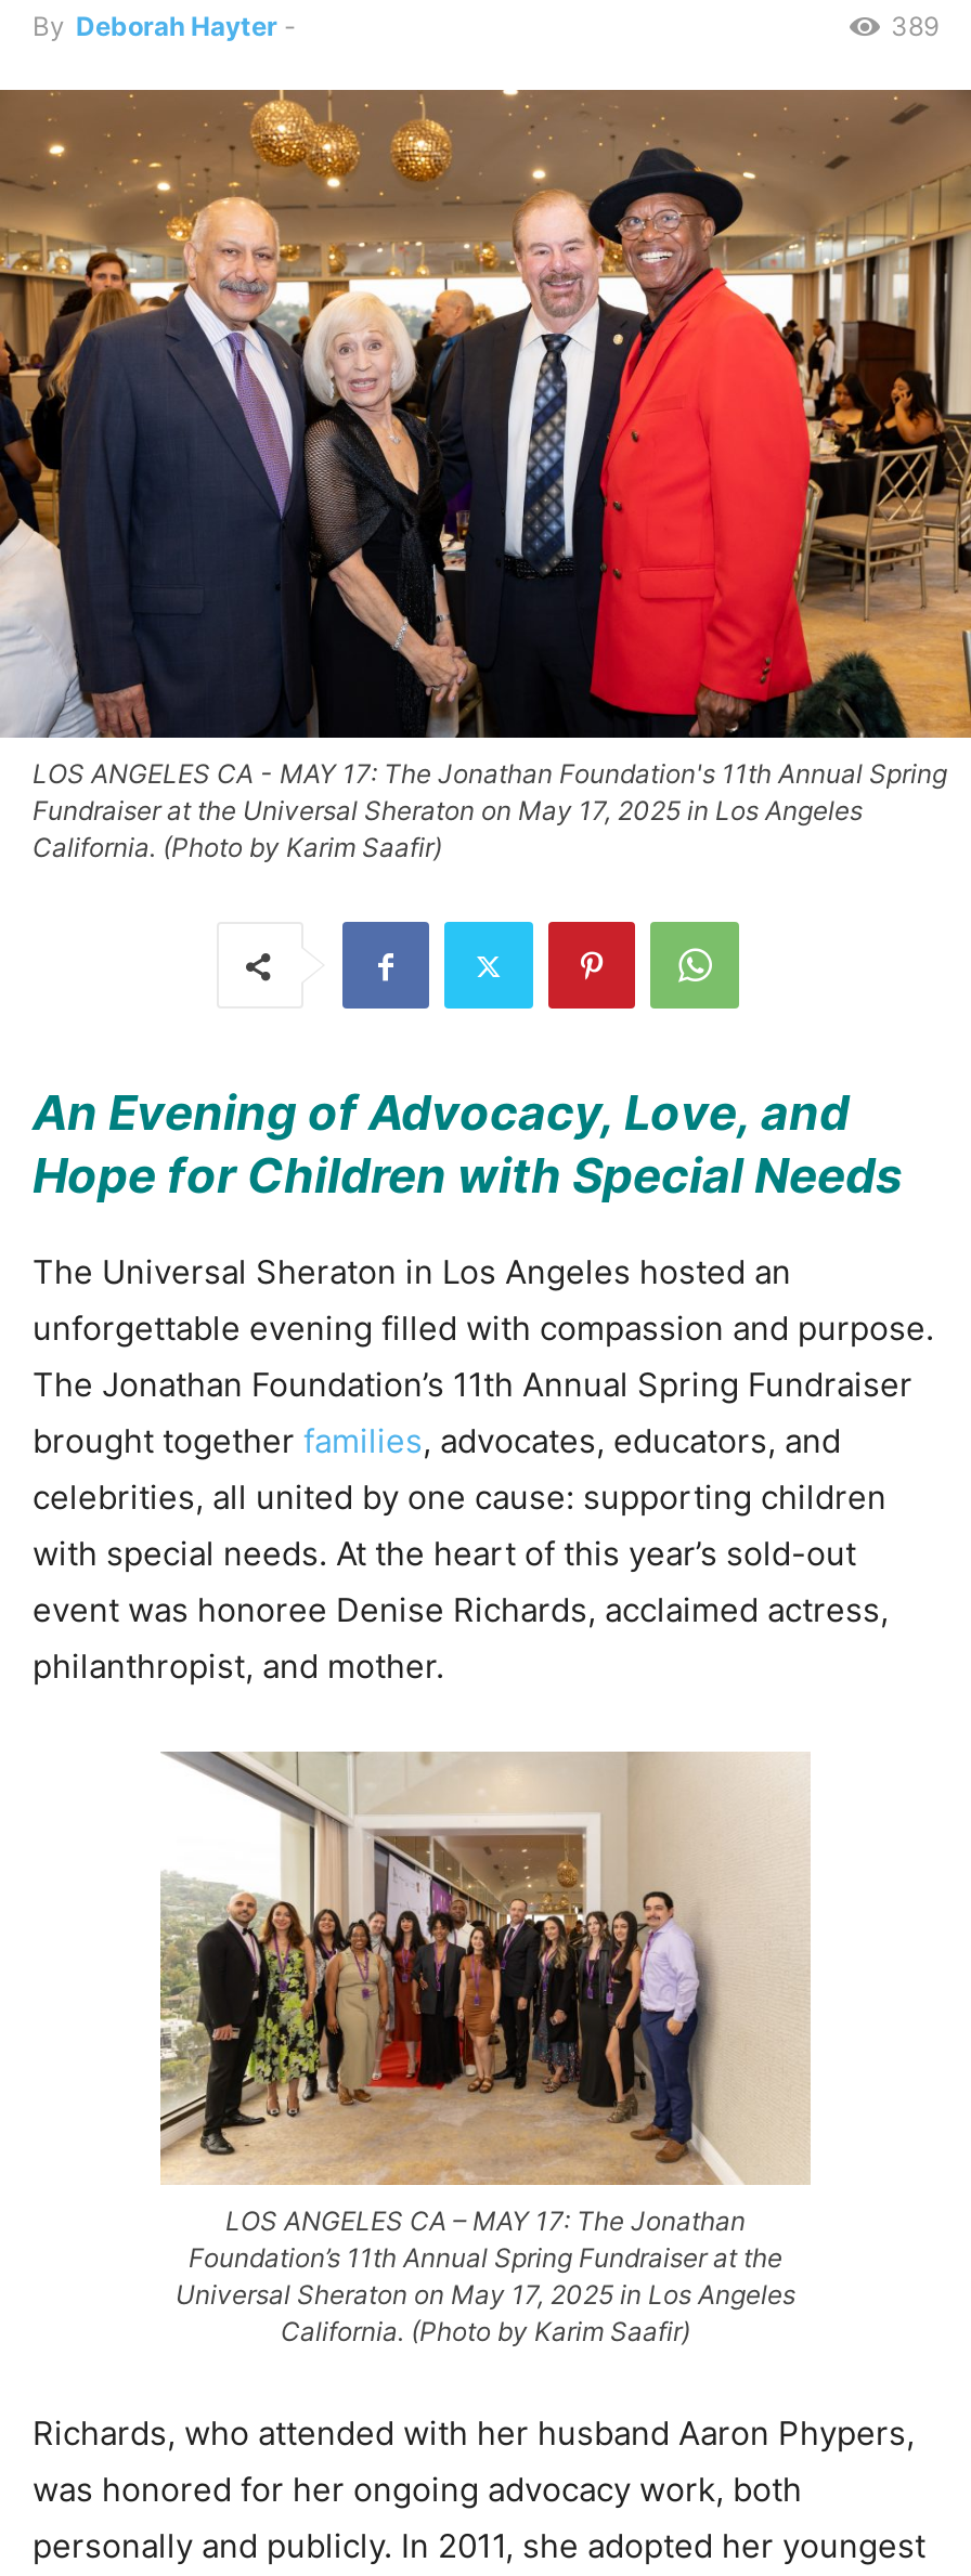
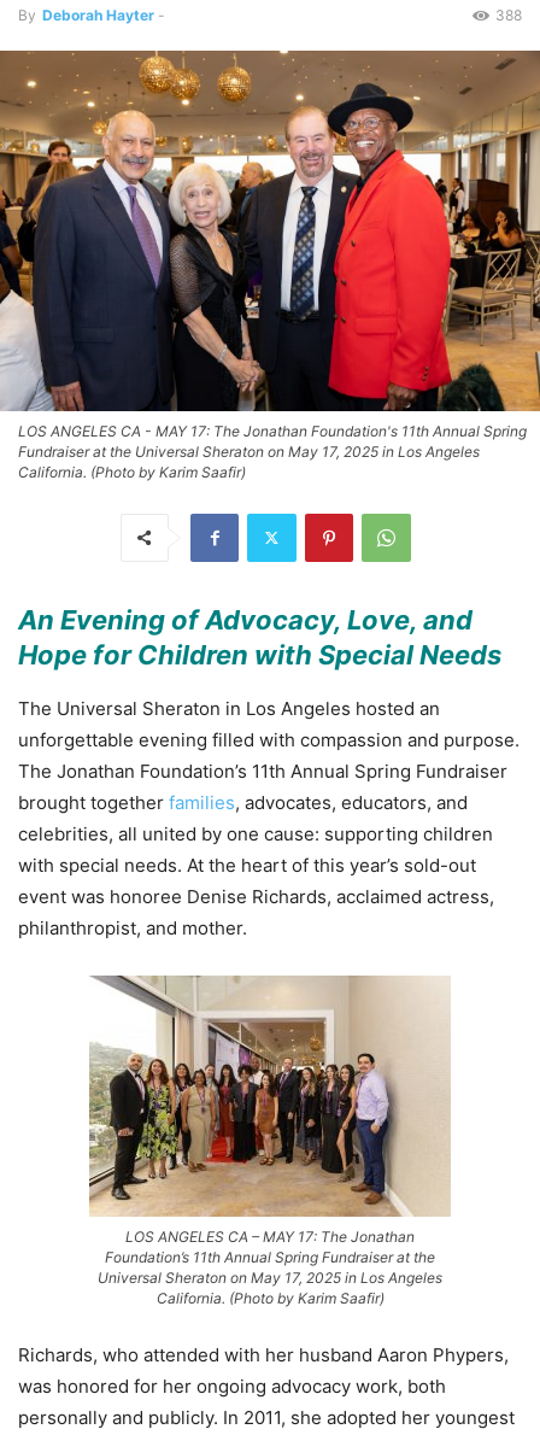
[891,10,938,42] 389 -> [495,6,522,24] 388

